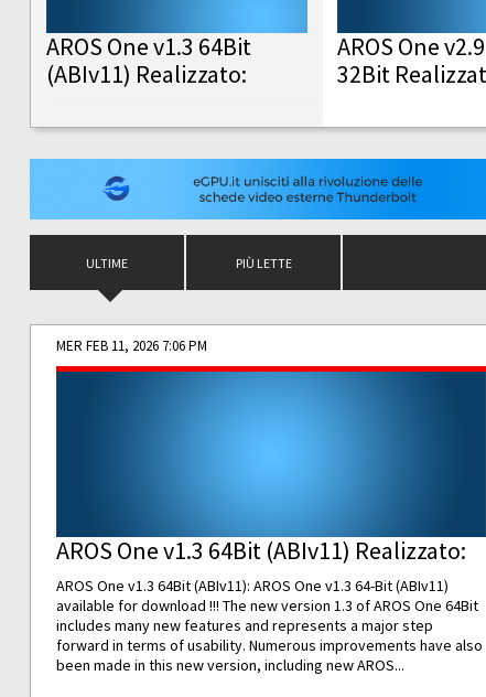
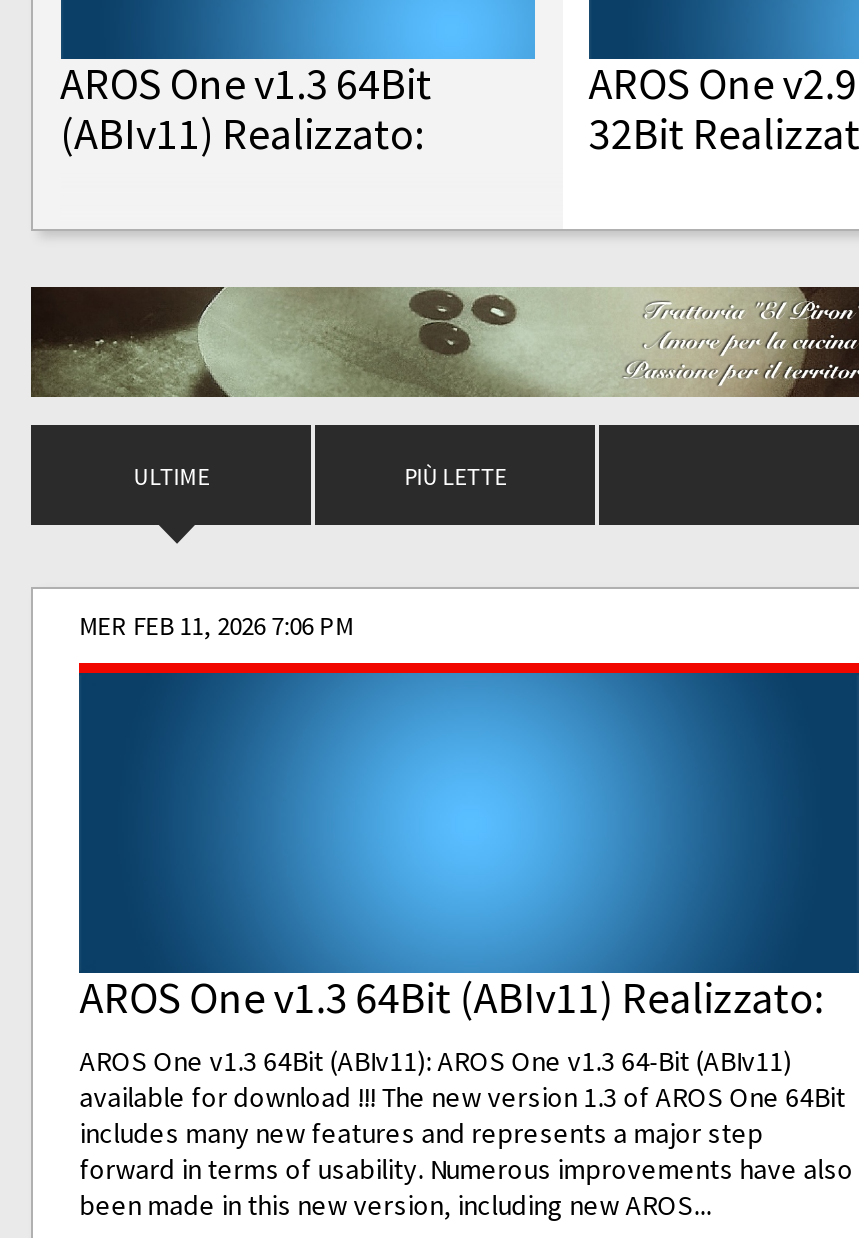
[29,158,483,221] [image] -> [29,285,853,399] [image]

